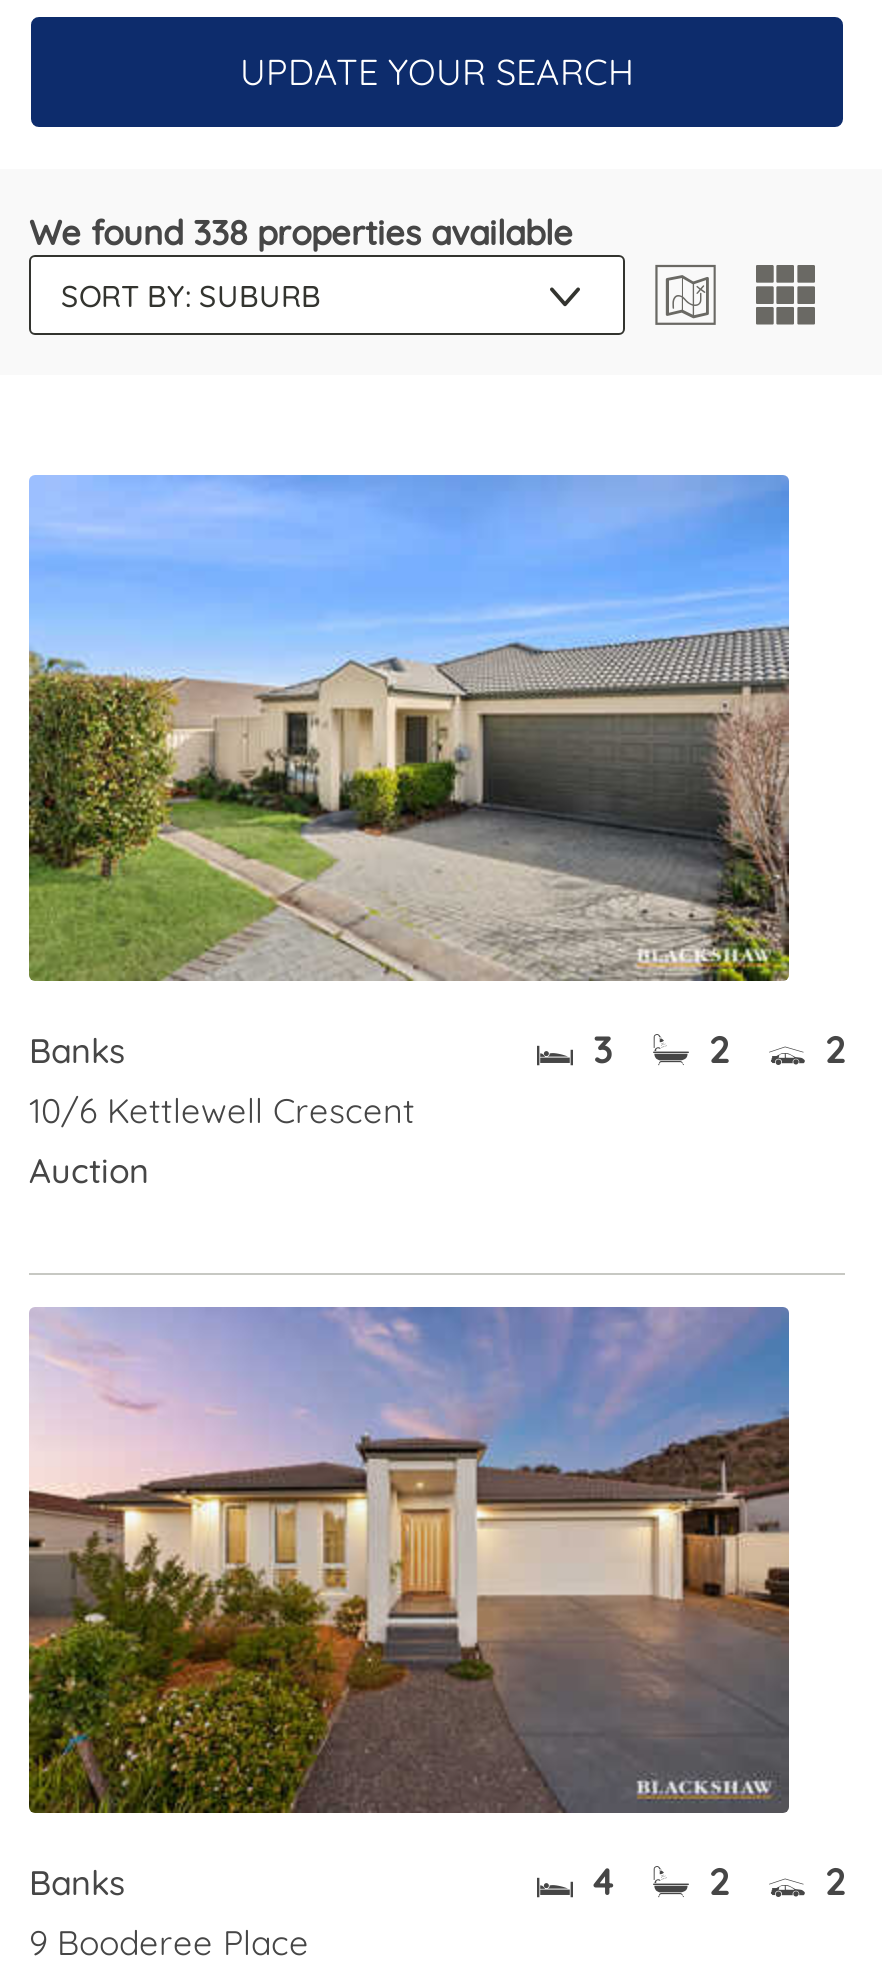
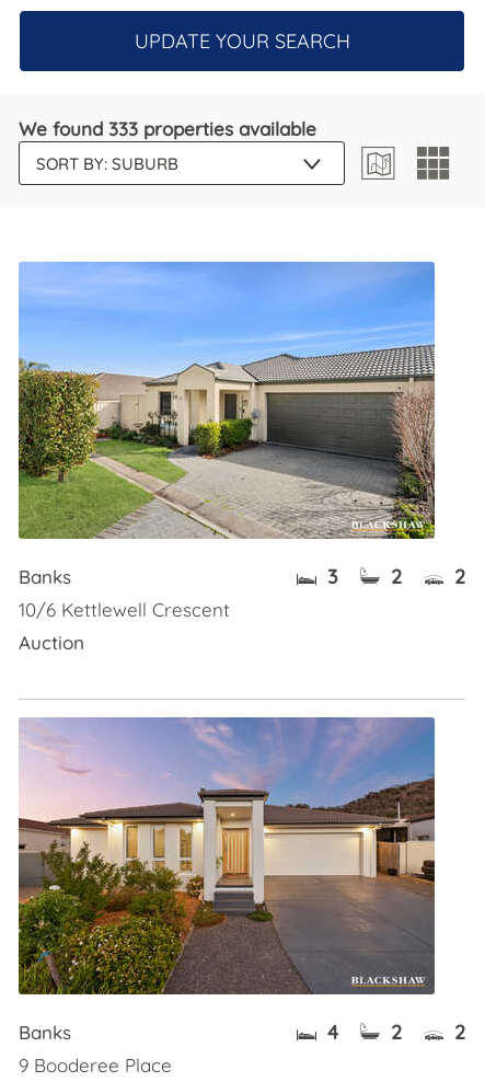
[29,211,573,253] We found 338 properties available -> [19,117,316,140] We found 333 properties available

